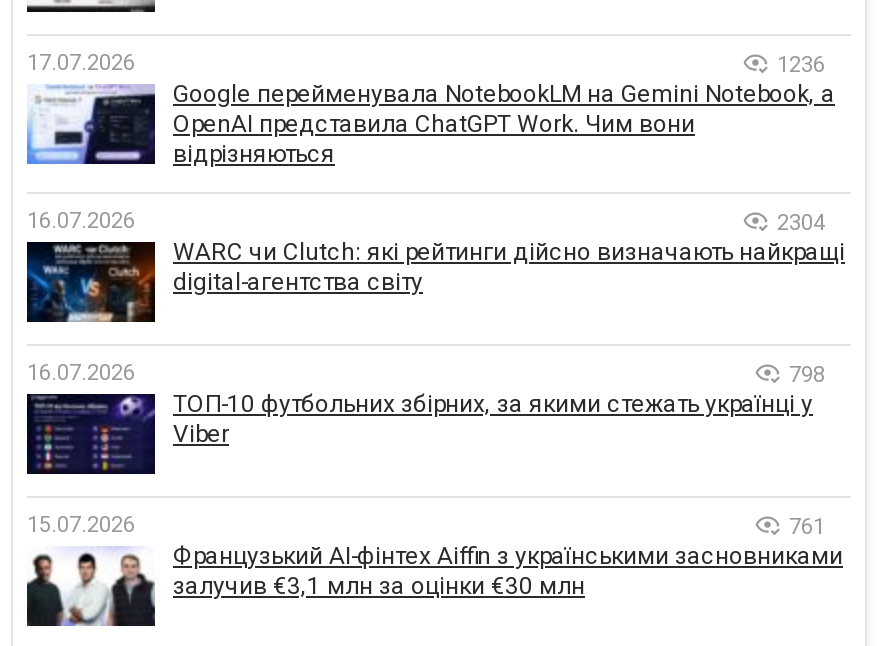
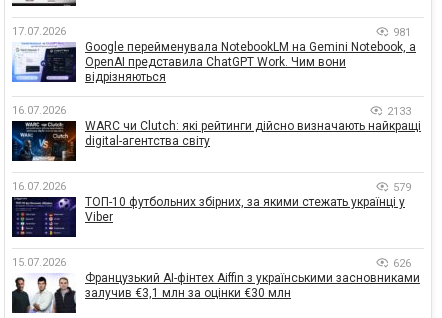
[777,51,825,77] 1236 -> [393,25,411,38] 981
[777,209,825,235] 2304 -> [387,104,411,117] 2133
[789,361,825,387] 798 -> [393,180,411,193] 579
[789,513,825,539] 761 -> [393,256,411,269] 626

